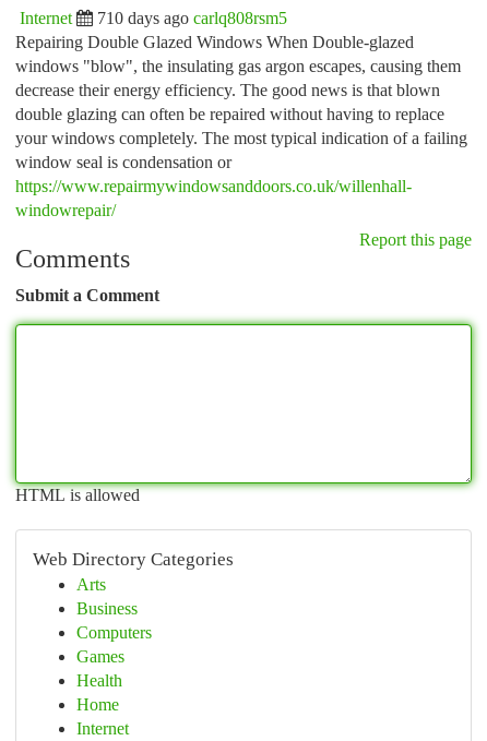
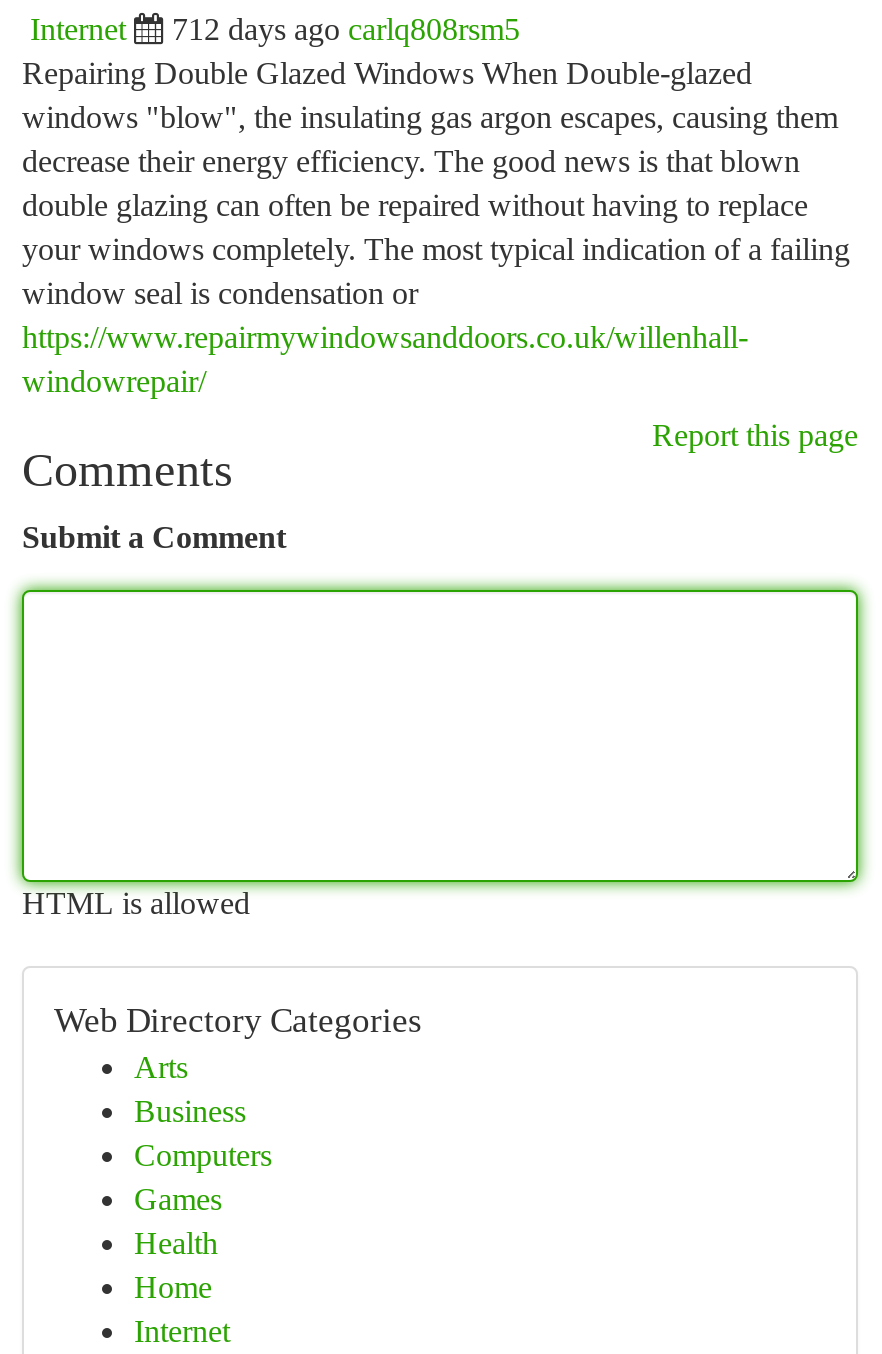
[97,9,287,27] 710 days ago carlq808rsm5 -> [172,12,520,46] 712 days ago carlq808rsm5

